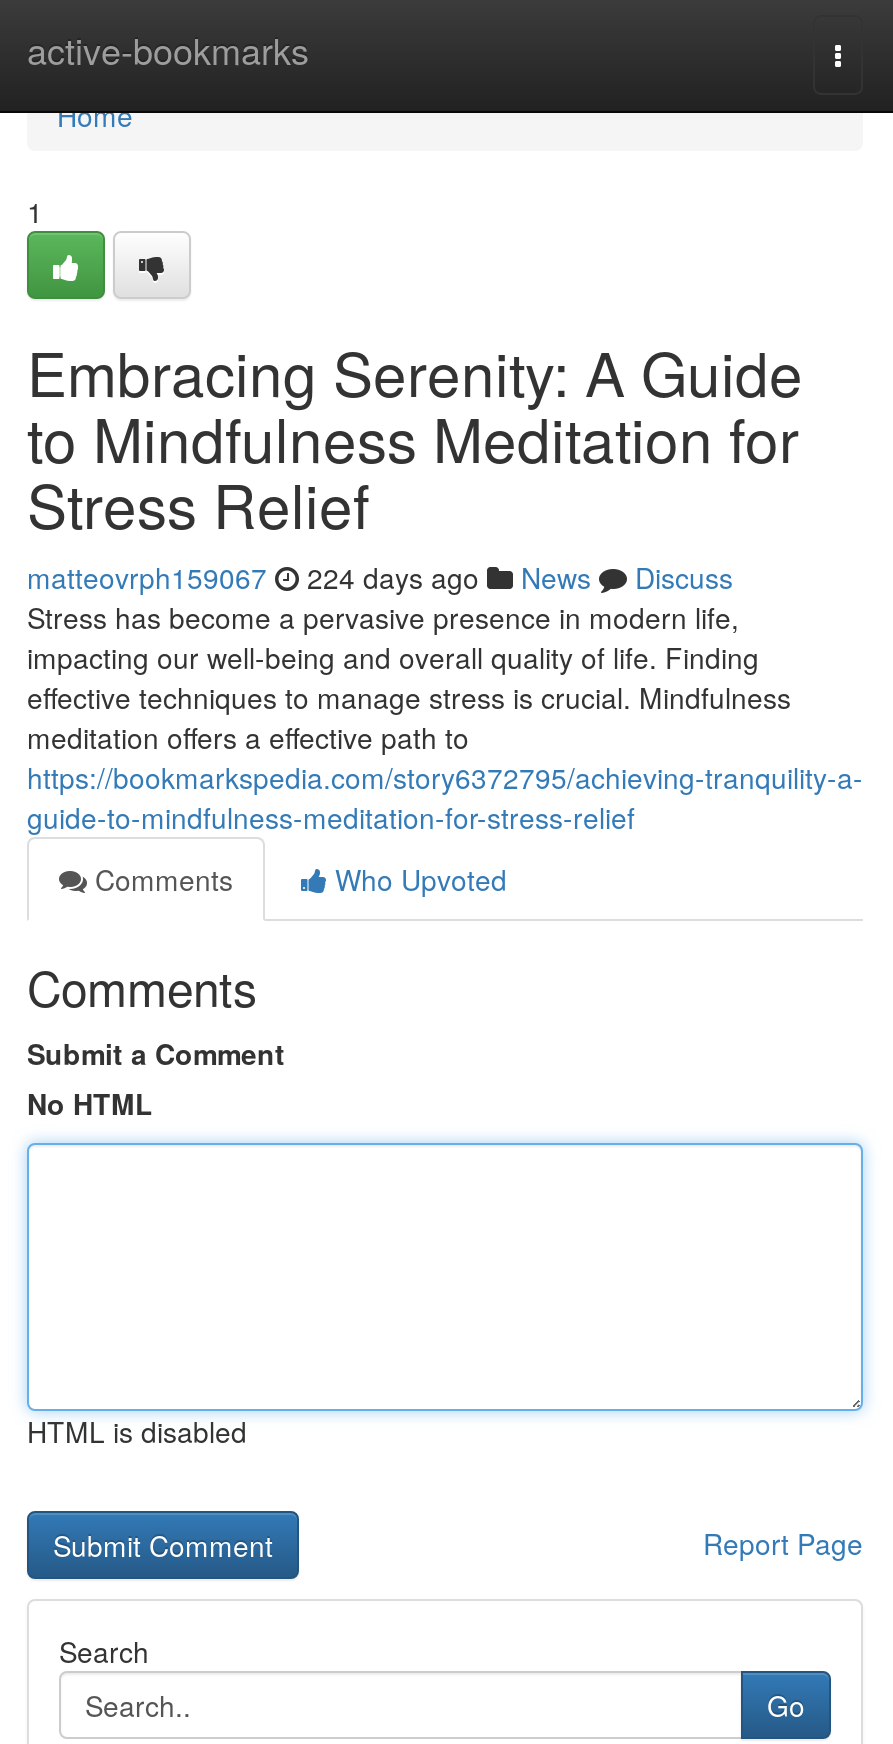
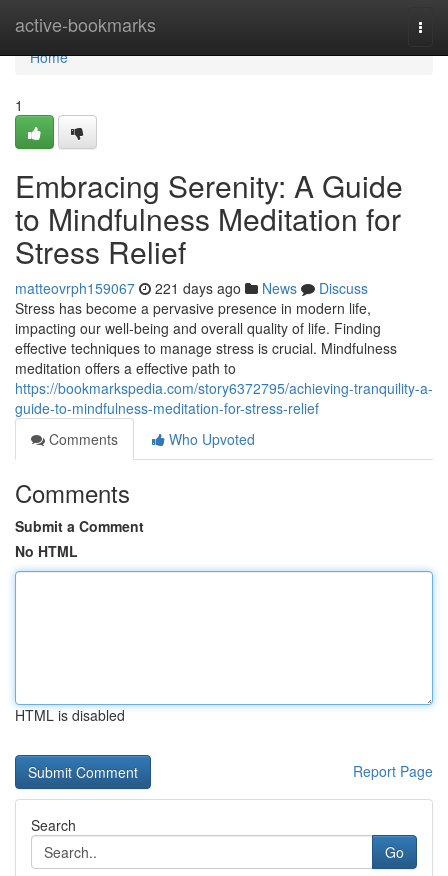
[27,557,733,597] matteovrph159067 224 days ago News Discuss -> [15,278,368,298] matteovrph159067 221 days ago News Discuss

